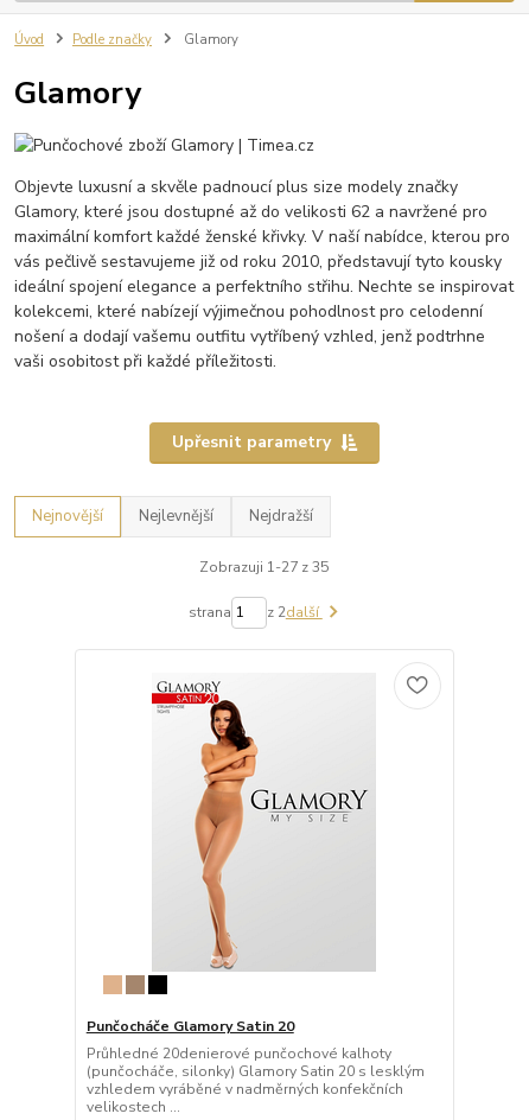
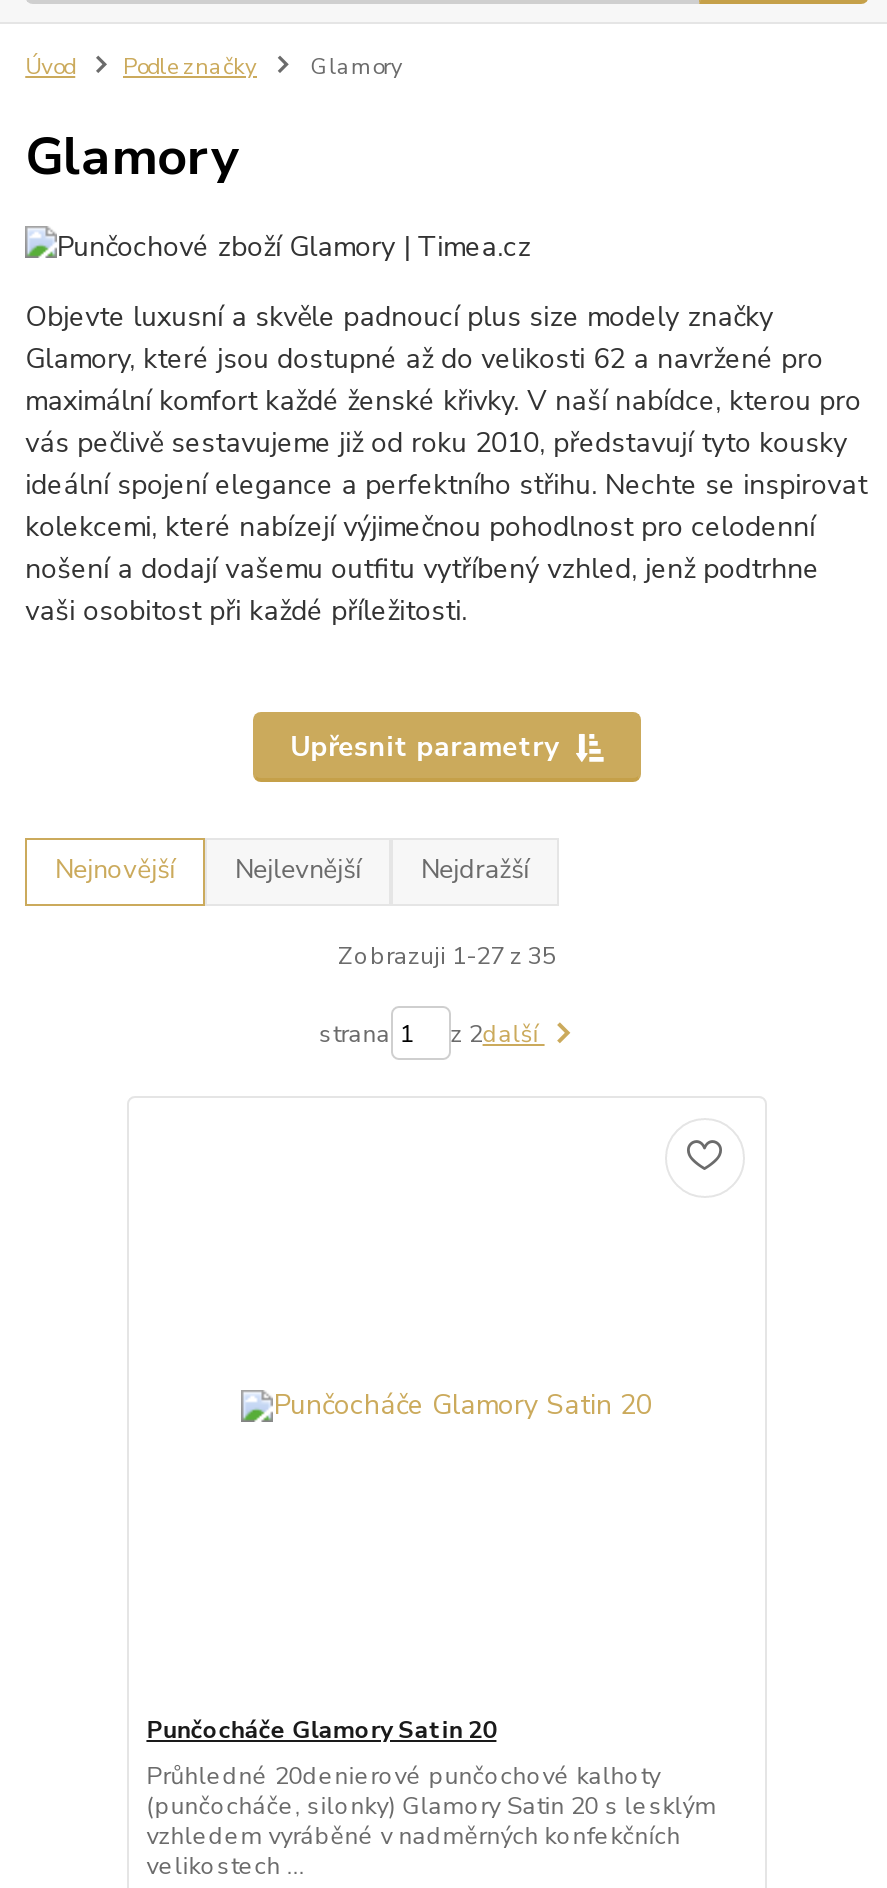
[102,680,385,995] [image] -> none

